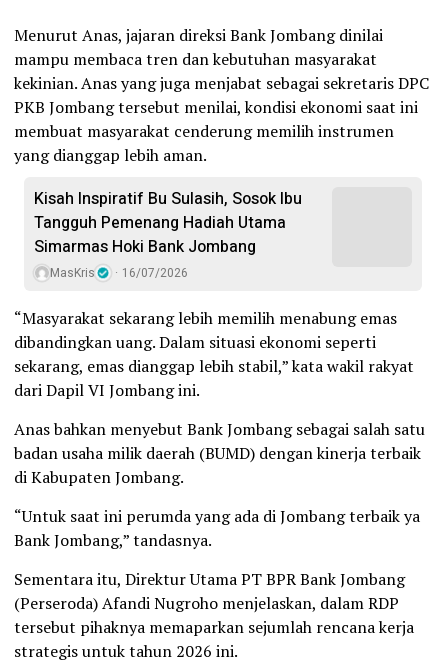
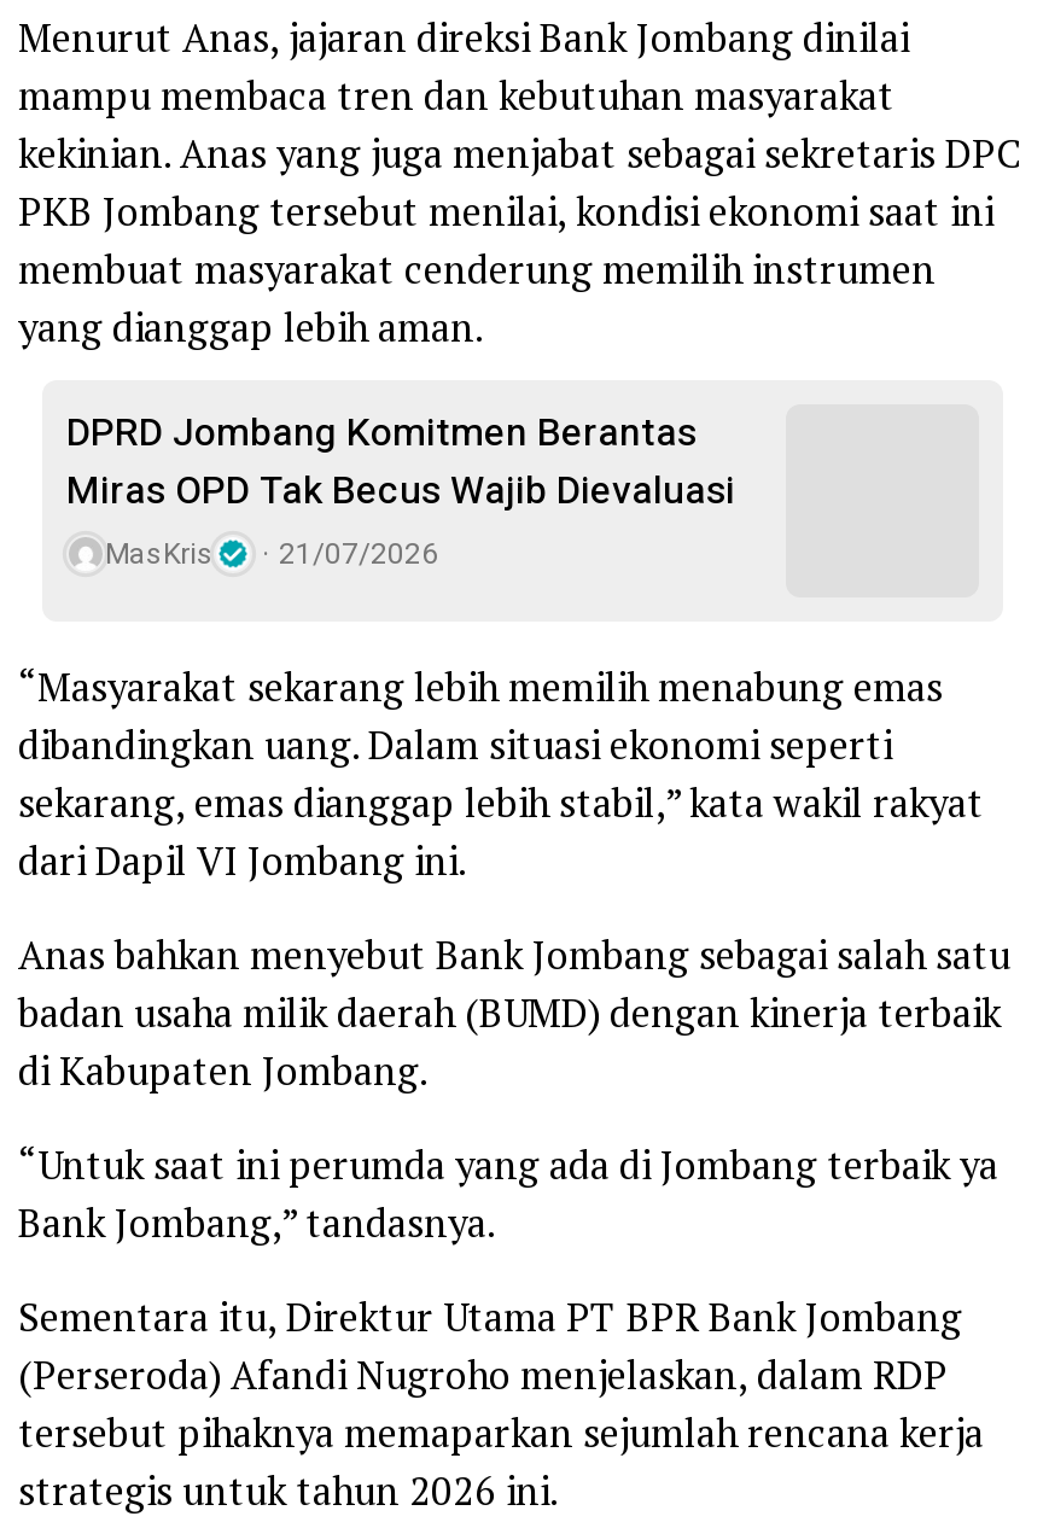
[34,187,302,259] Kisah Inspiratif Bu Sulasih, Sosok Ibu | Tangguh Pemenang Hadiah Utama | Simarmas Hoki Bank Jombang -> [66,403,735,519] DPRD Jombang Komitmen Berantas | Miras OPD Tak Becus Wajib Dievaluasi
[50,264,188,282] MasKris 16/07/2026 -> [105,531,438,575] MasKris 21/07/2026

